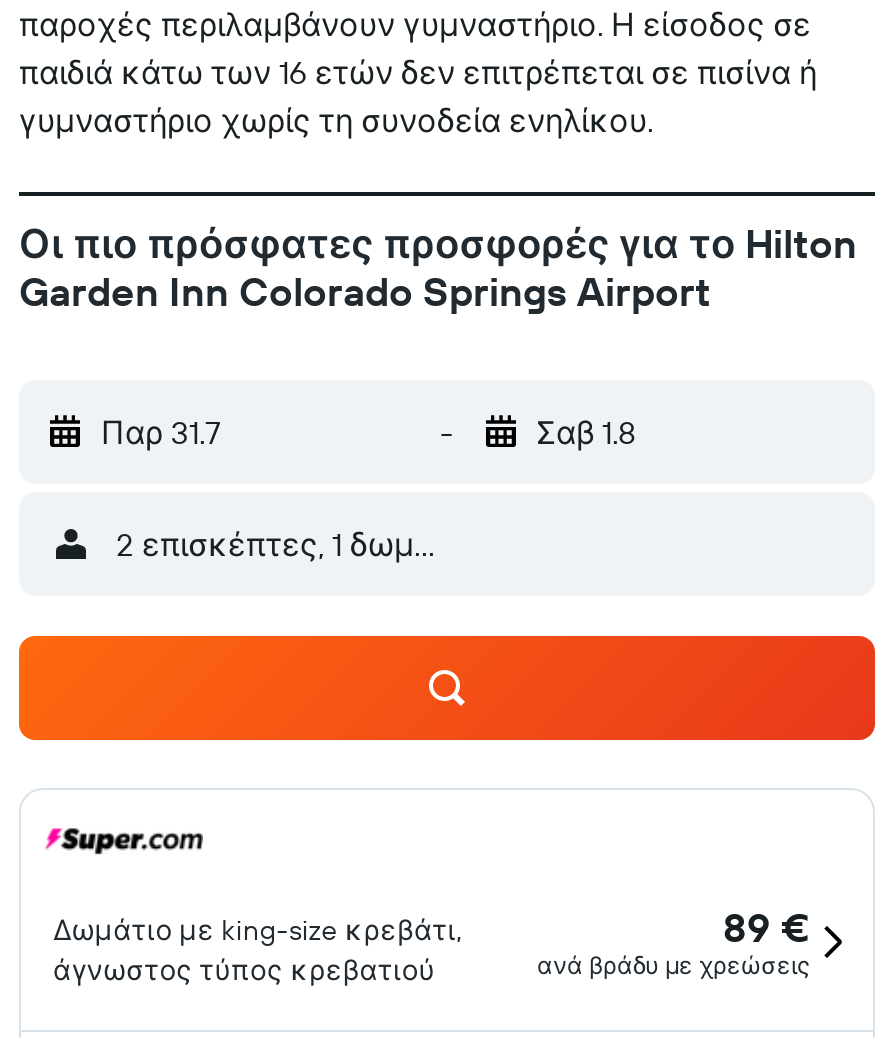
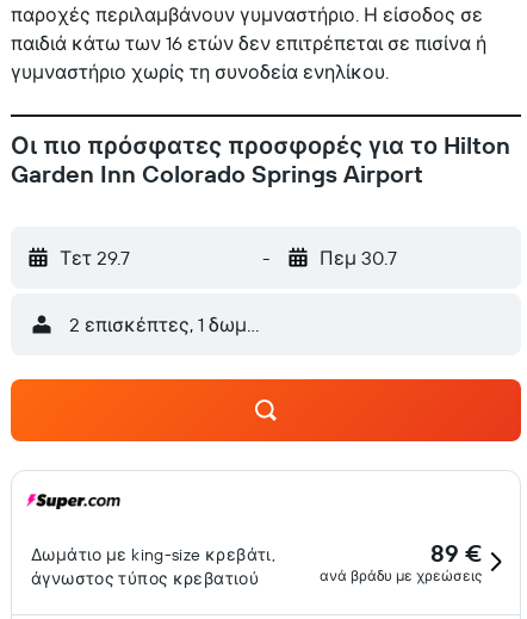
[101,412,221,452] Παρ 31.7 -> [60,246,130,270] Τετ 29.7
[536,412,636,452] Σαβ 1.8 -> [319,246,396,270] Πεμ 30.7

